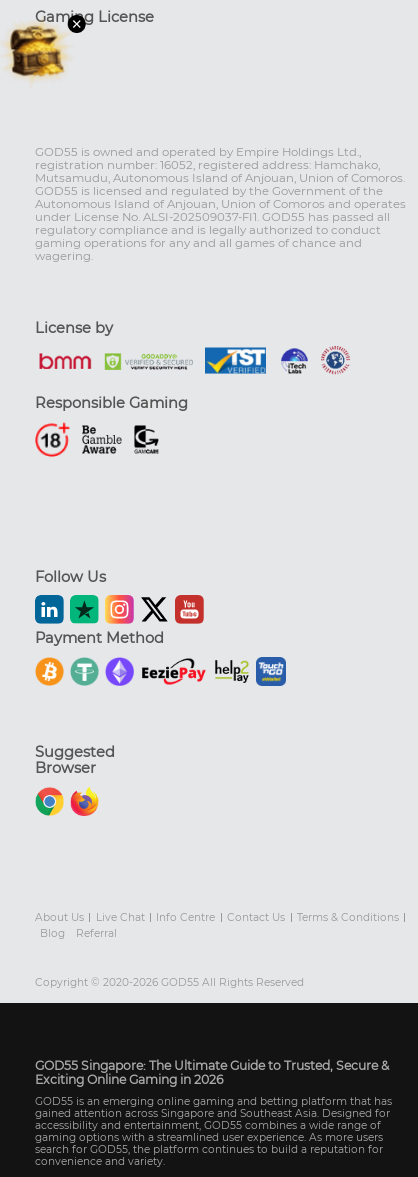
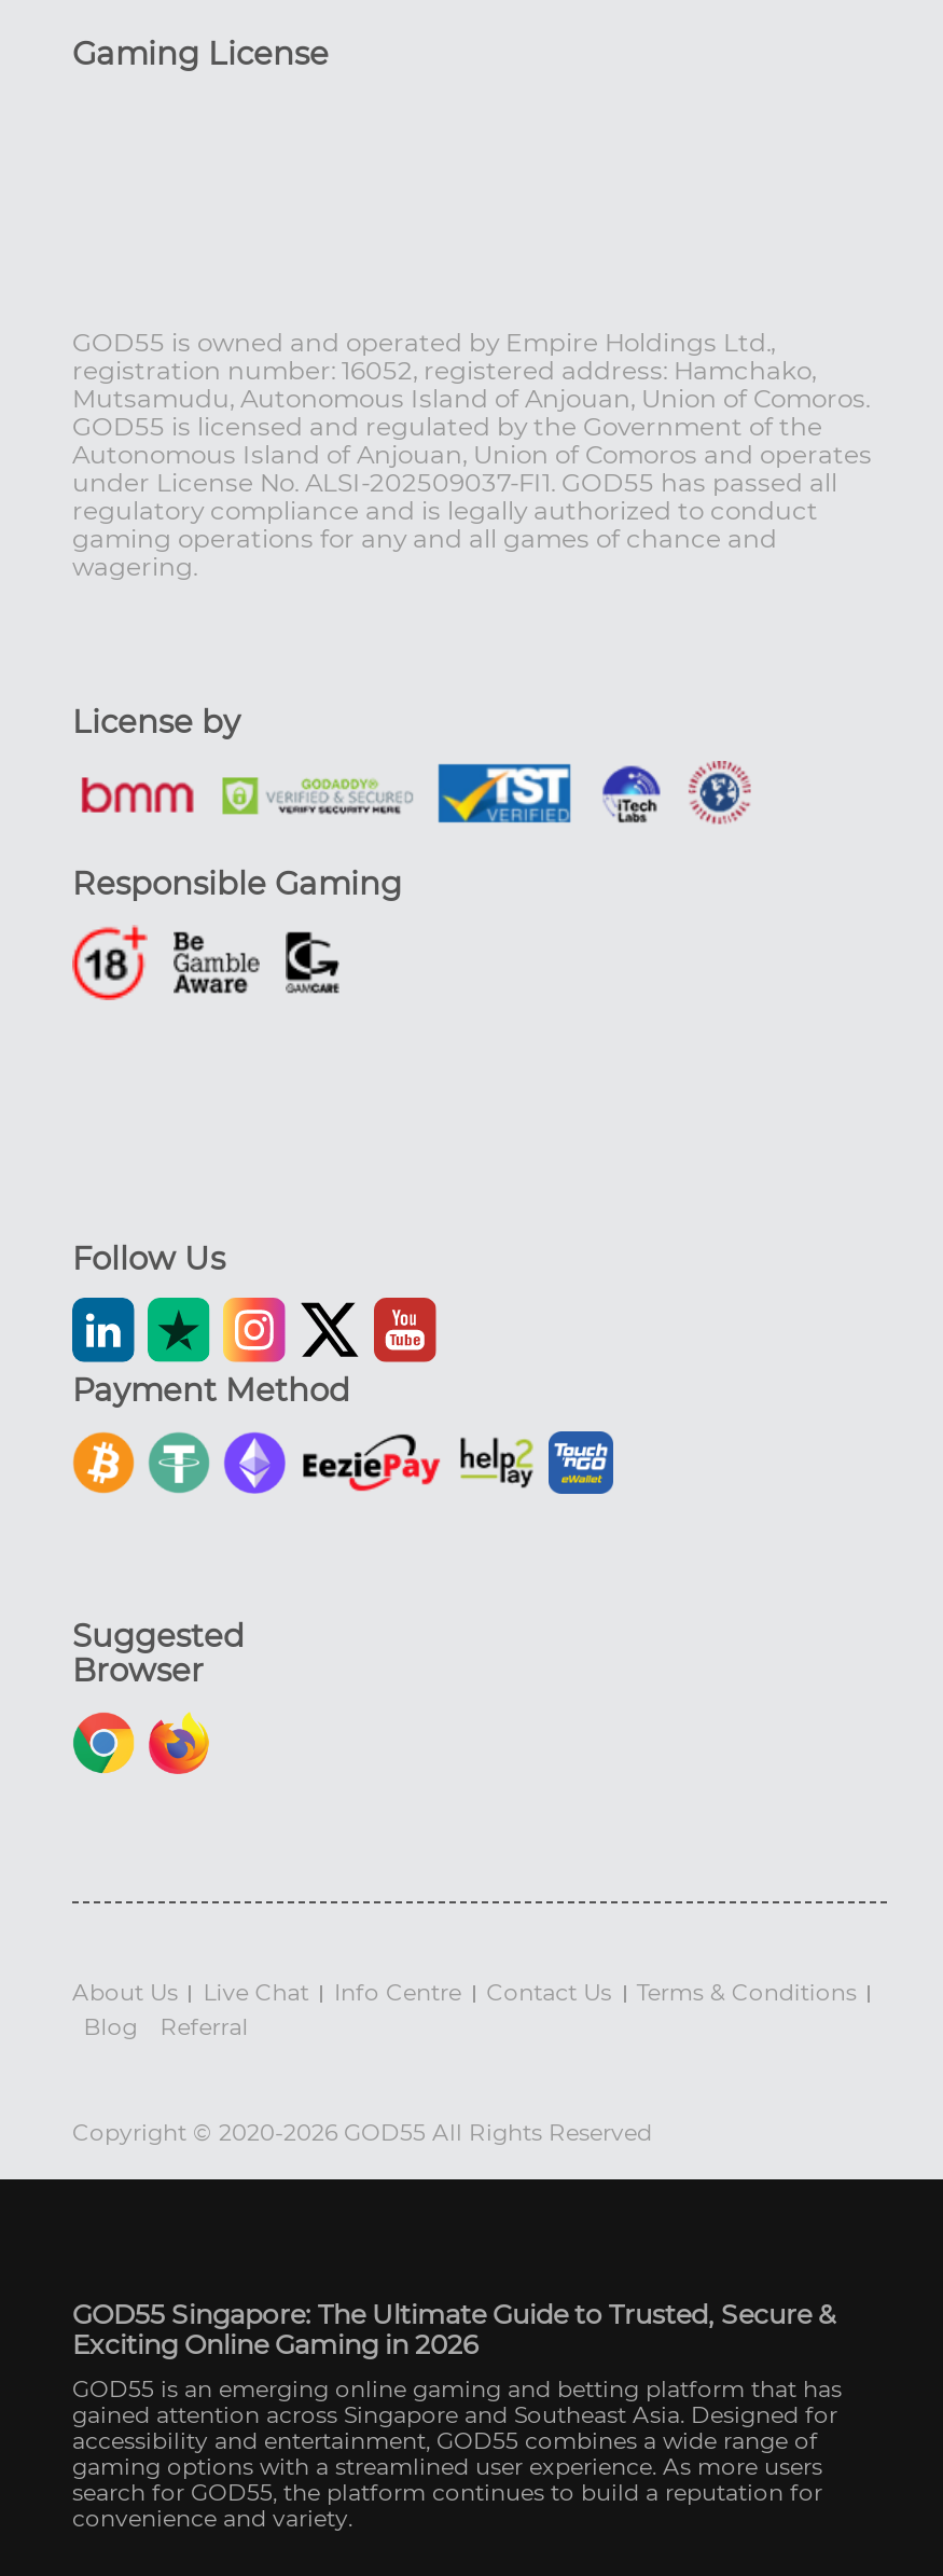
[6,24,85,81] [image] -> none

